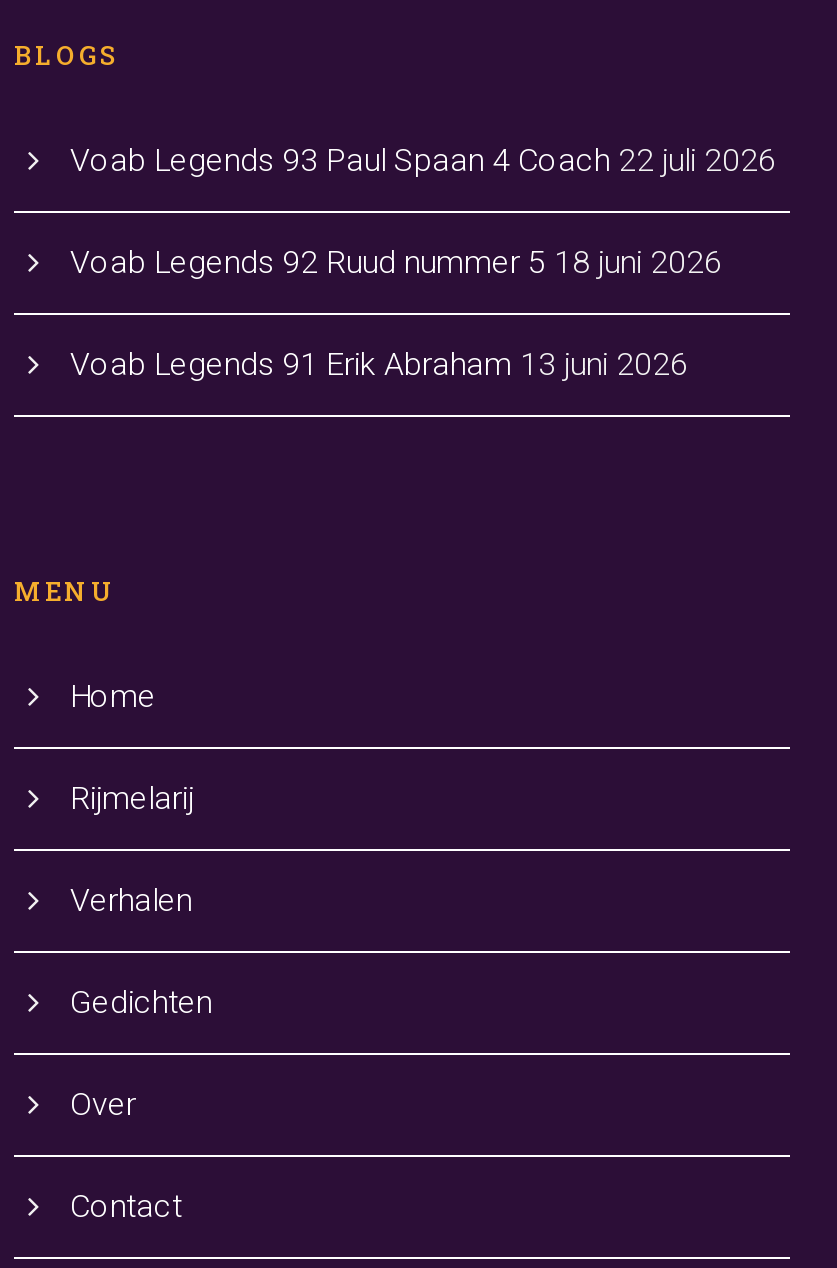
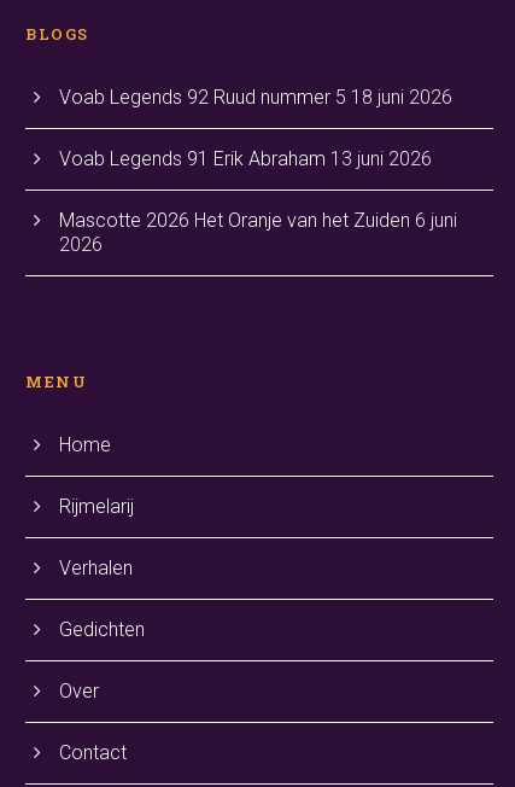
[70,140,776,178] Voab Legends 93 Paul Spaan 4 Coach 22 juli 2026 -> none
moved [70,242,722,382] -> [59,85,452,170]: Voab Legends 92 Ruud nummer 5 18 juni 2026 | Voab Legends 91 Erik Abraham 13 juni 2026
none -> [59,208,457,256] Mascotte 2026 Het Oranje van het Zuiden 6 juni | 2026

